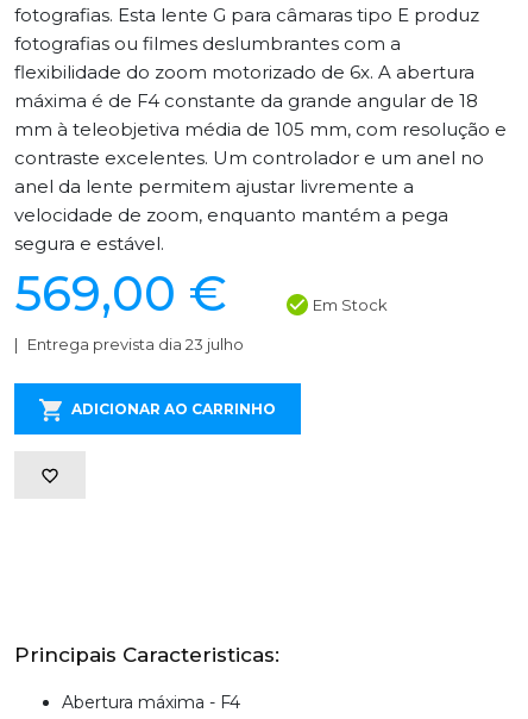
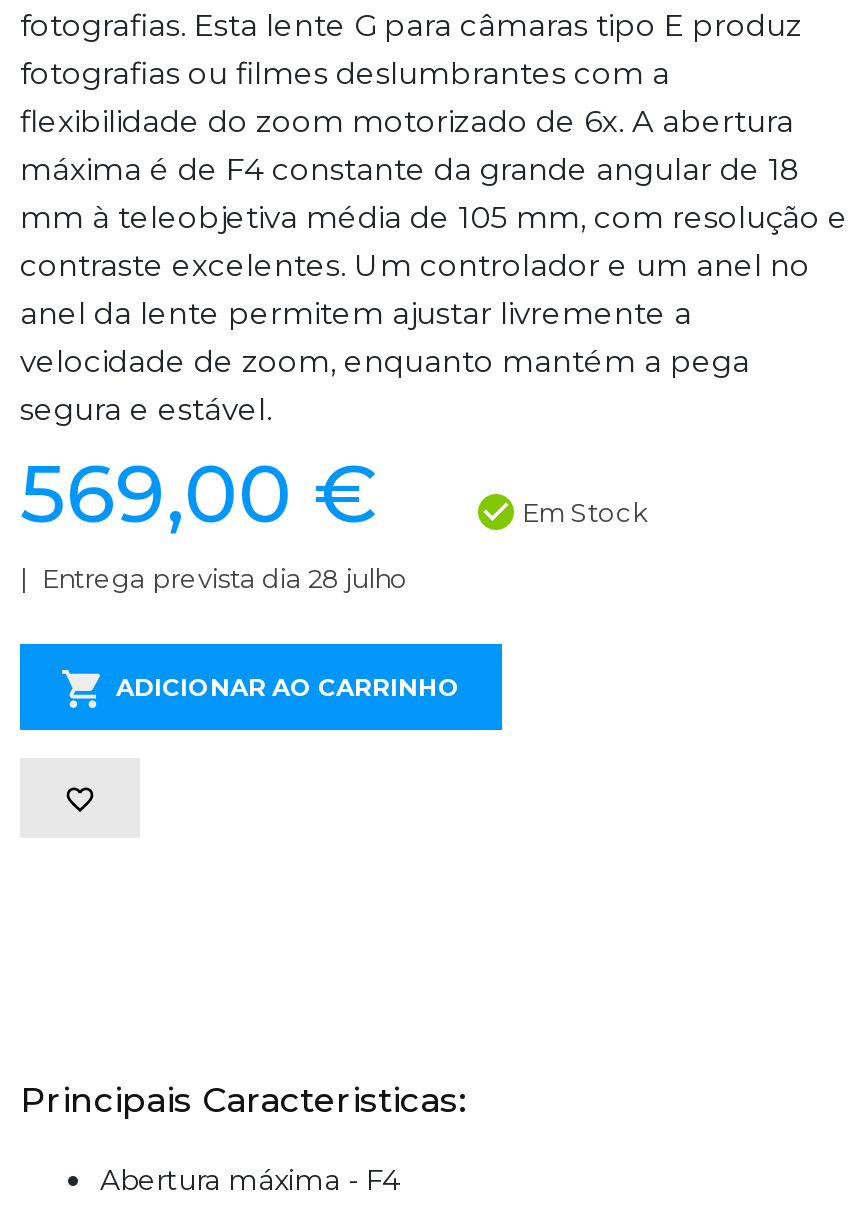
[27,334,244,353] Entrega prevista dia 23 julho -> [42,561,408,593] Entrega prevista dia 28 julho

